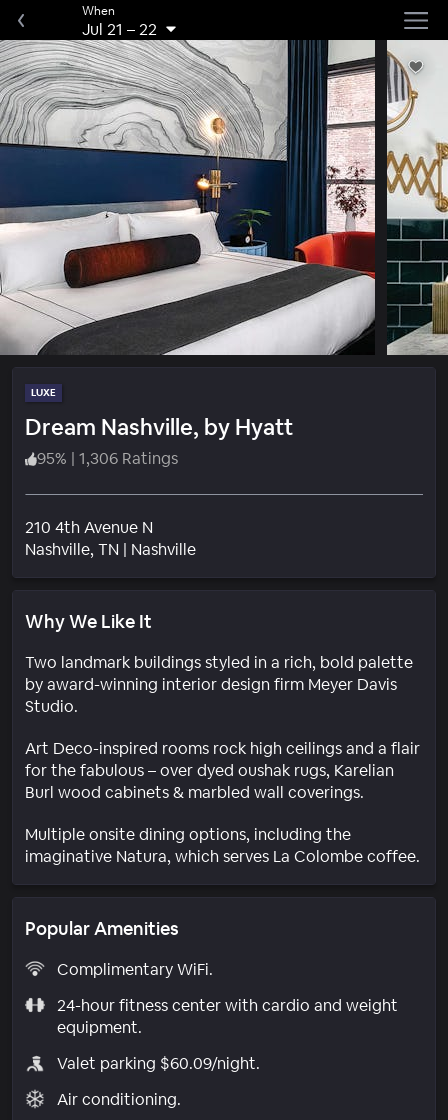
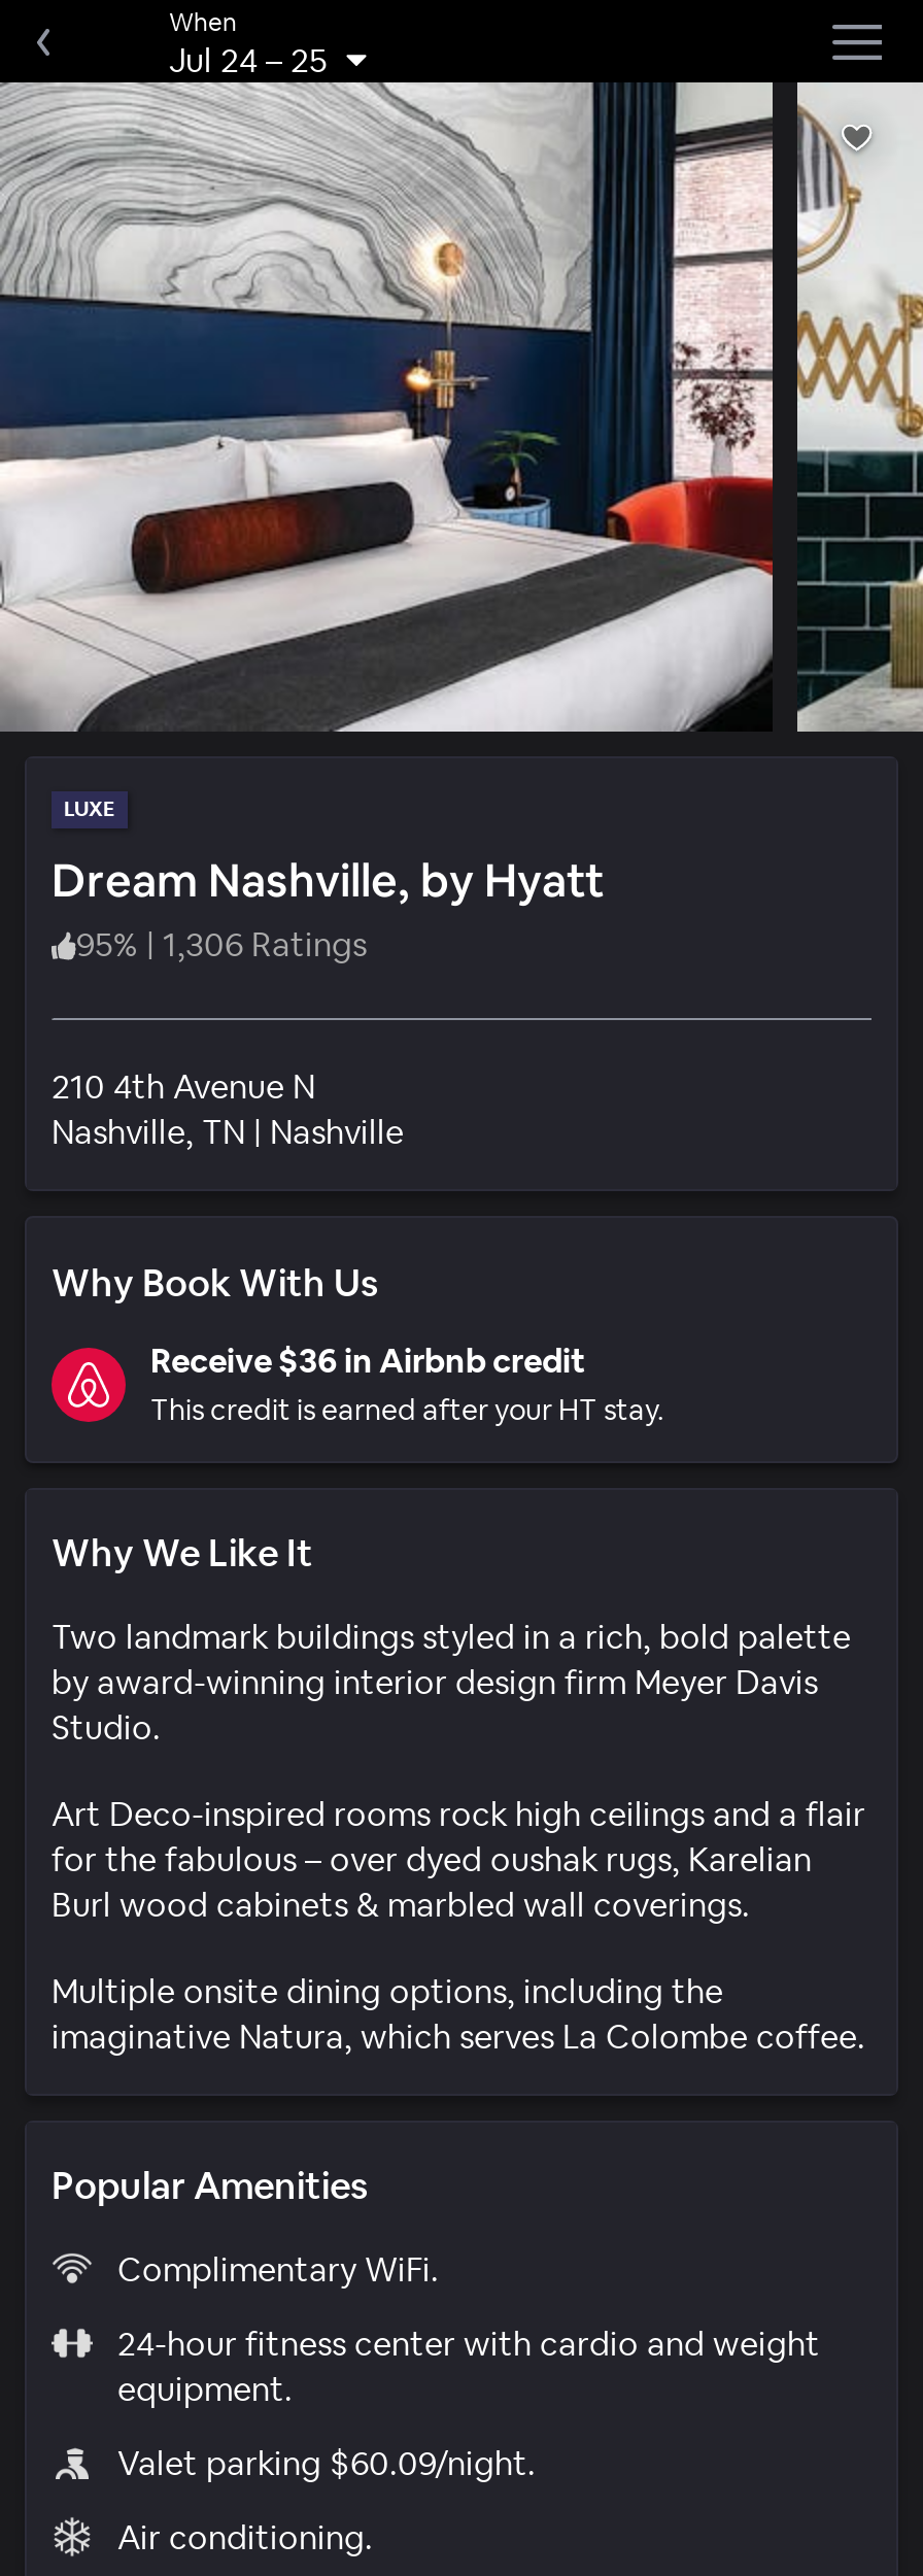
[82,18,157,39] Jul 21 – 22 -> [169,38,328,81] Jul 24 – 25
none -> [49,1259,663,1428] [image] | Why Book With Us | Receive $36 in Airbnb credit | This credit is earned after your HT stay.

